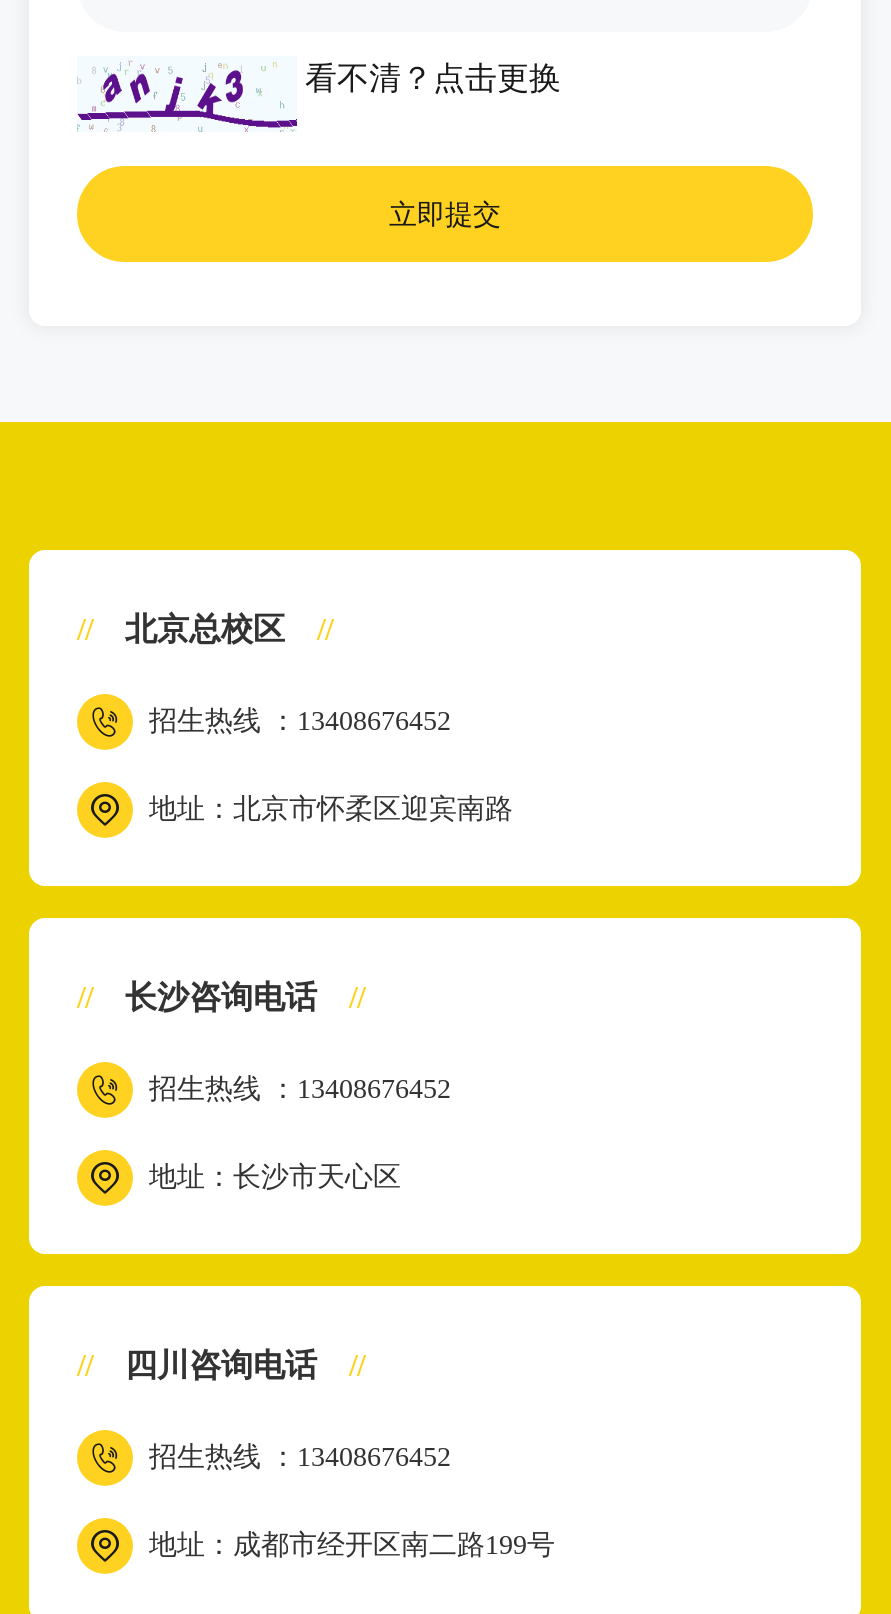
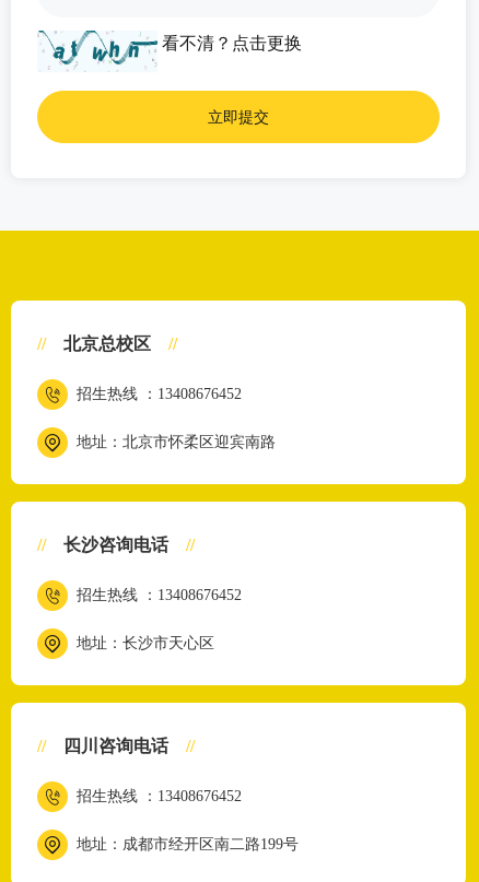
[77,56,299,130] [image] -> [38,30,157,70] [image]

